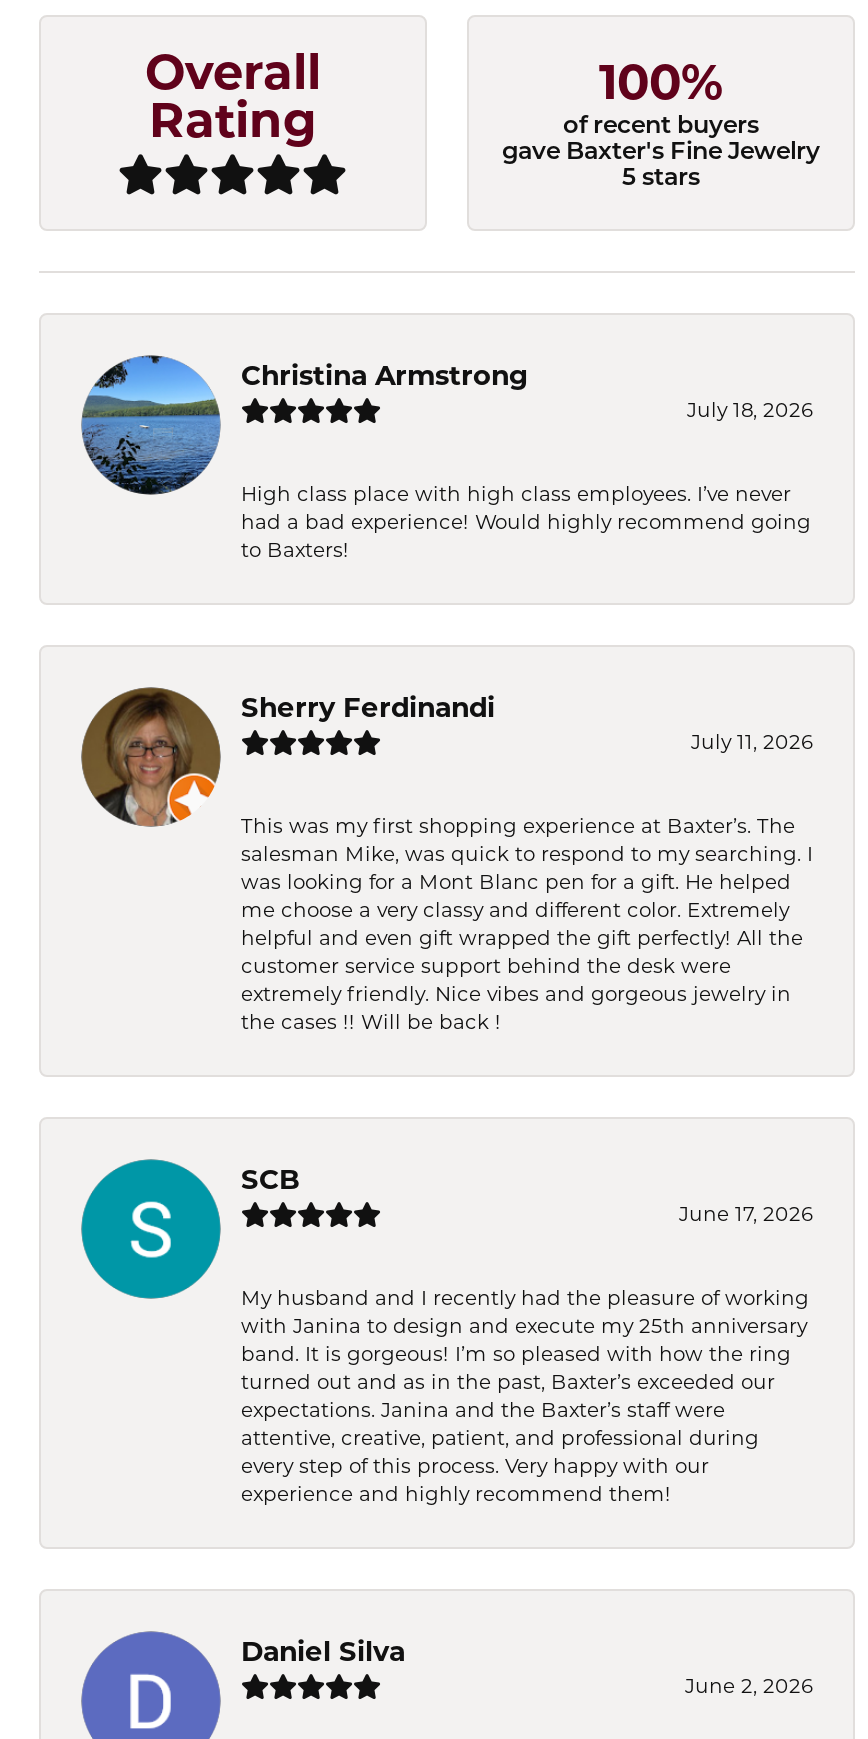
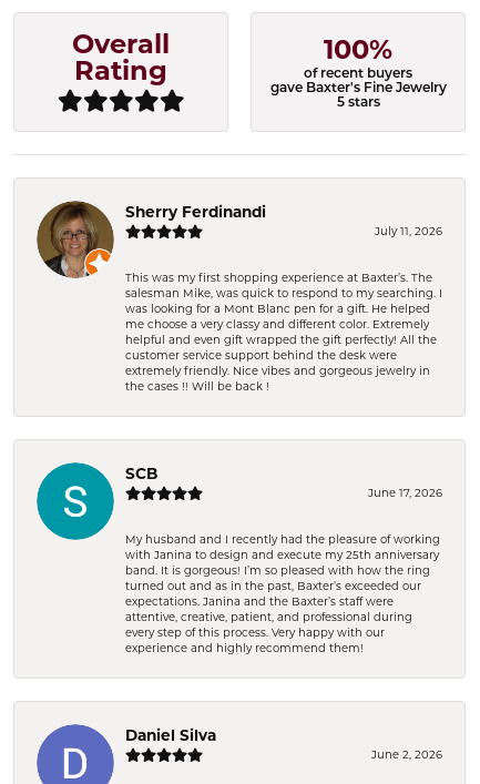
[81,355,813,560] [image] | Christina Armstrong | July 18, 2026 | High class place with high class employees. I’ve never | had a bad experience! Would highly recommend going | to Baxters! -> none

